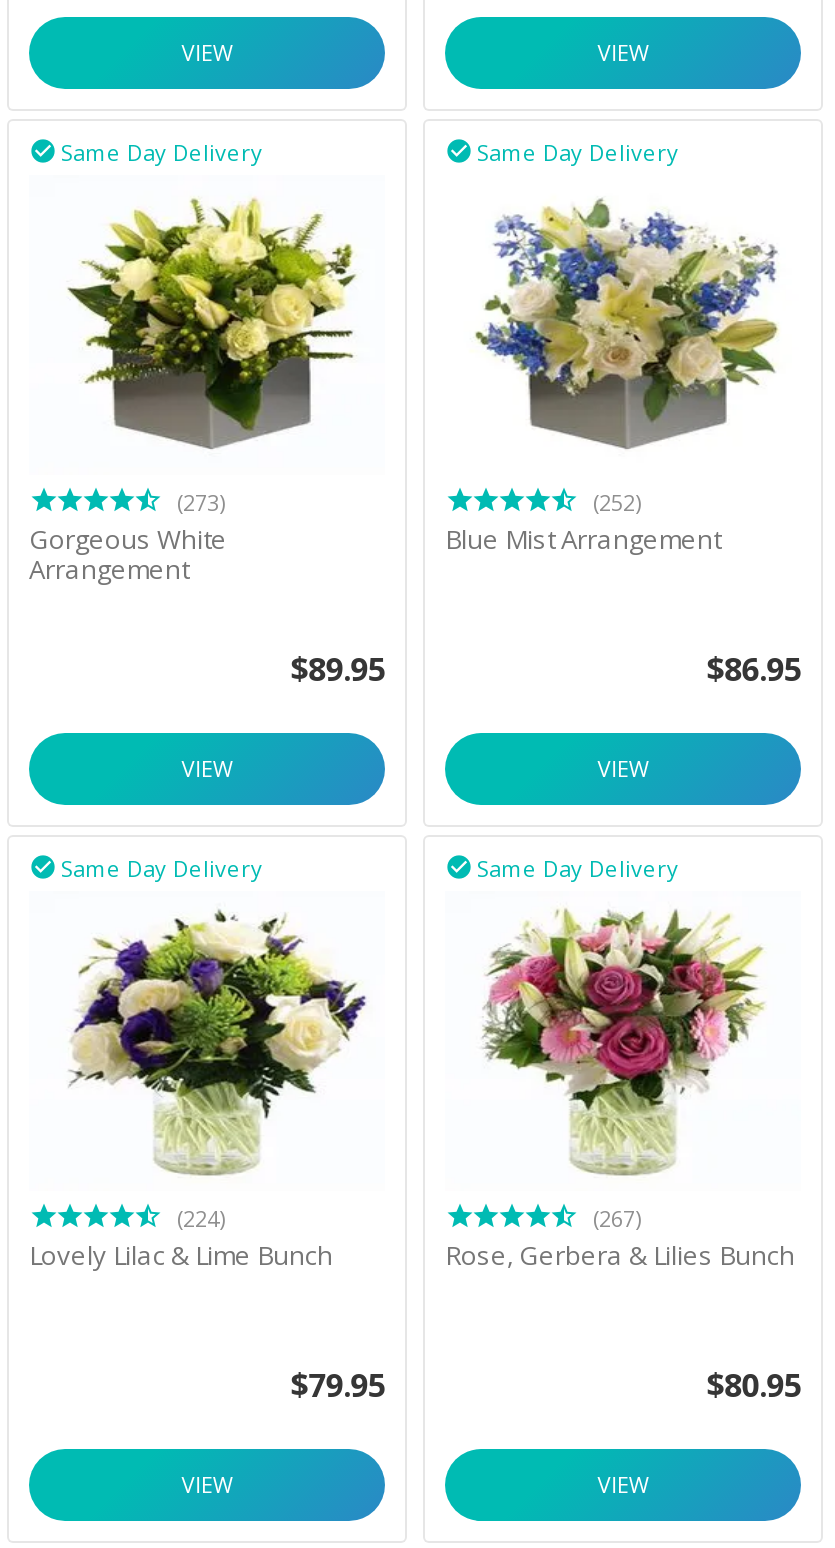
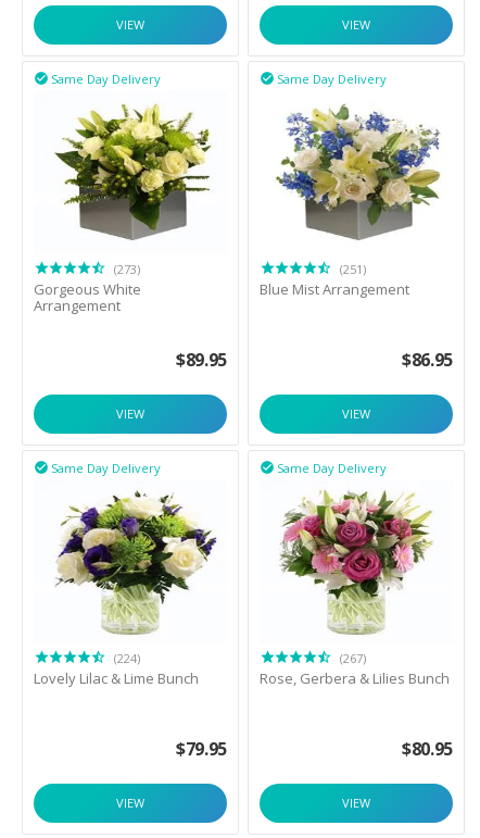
[593,486,641,516] (252) -> [340,260,366,277] (251)

